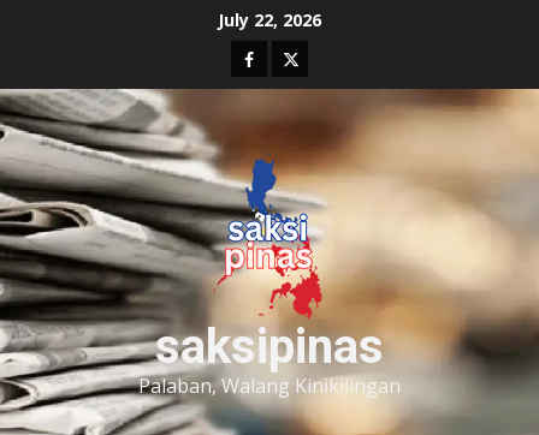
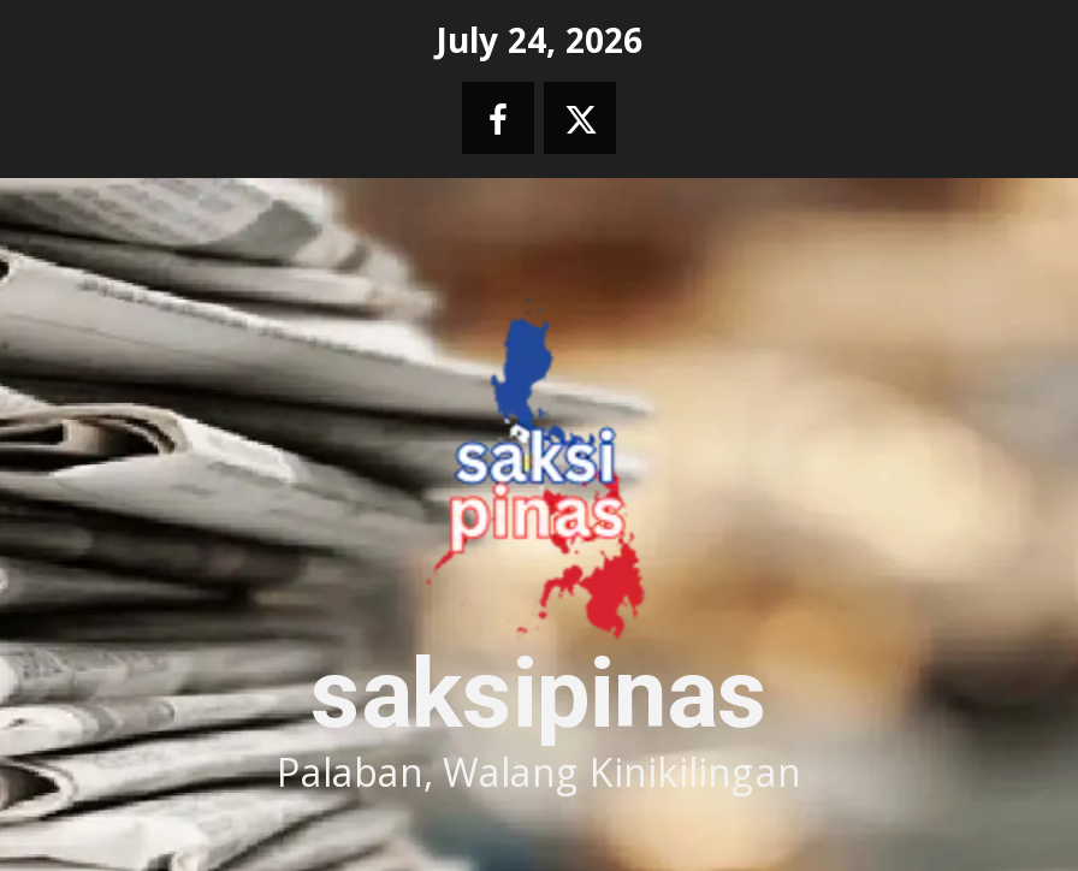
[218,8,321,31] July 22, 2026 -> [436,17,642,63] July 24, 2026

